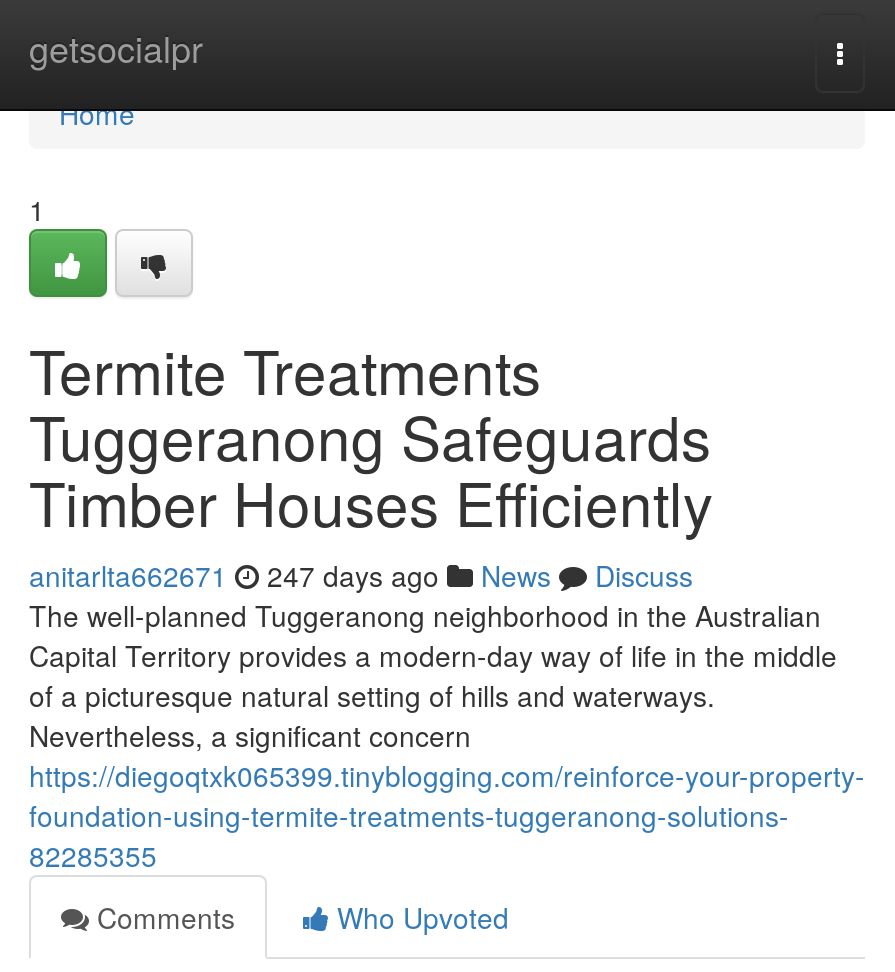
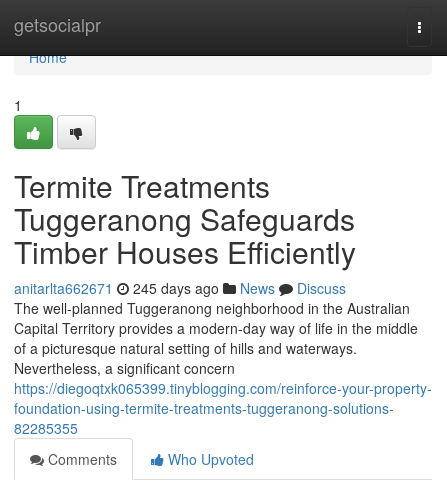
[29,555,693,595] anitarlta662671 247 days ago News Discuss -> [14,278,346,298] anitarlta662671 245 days ago News Discuss

